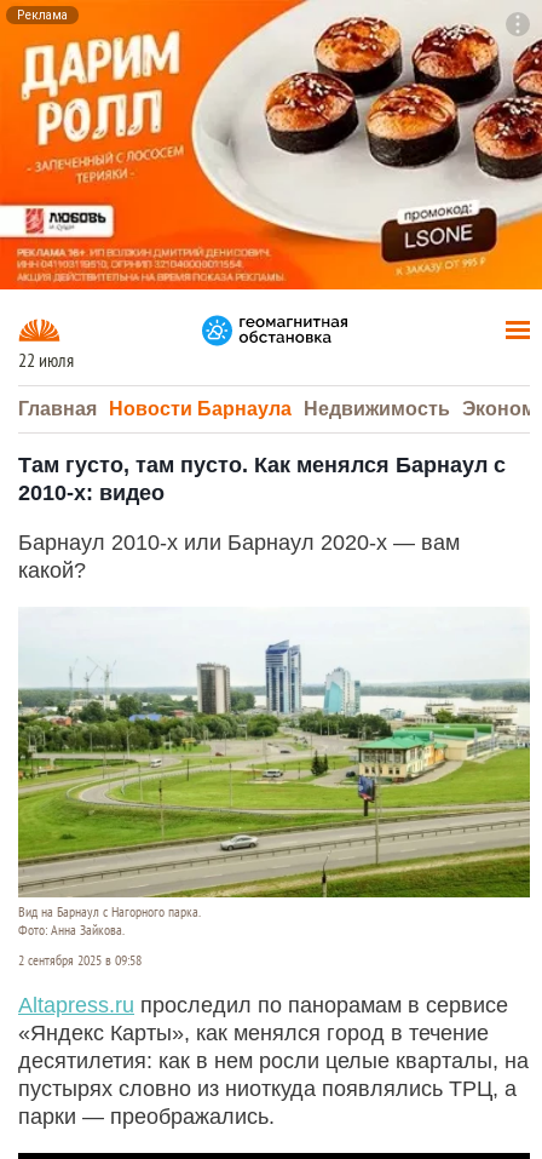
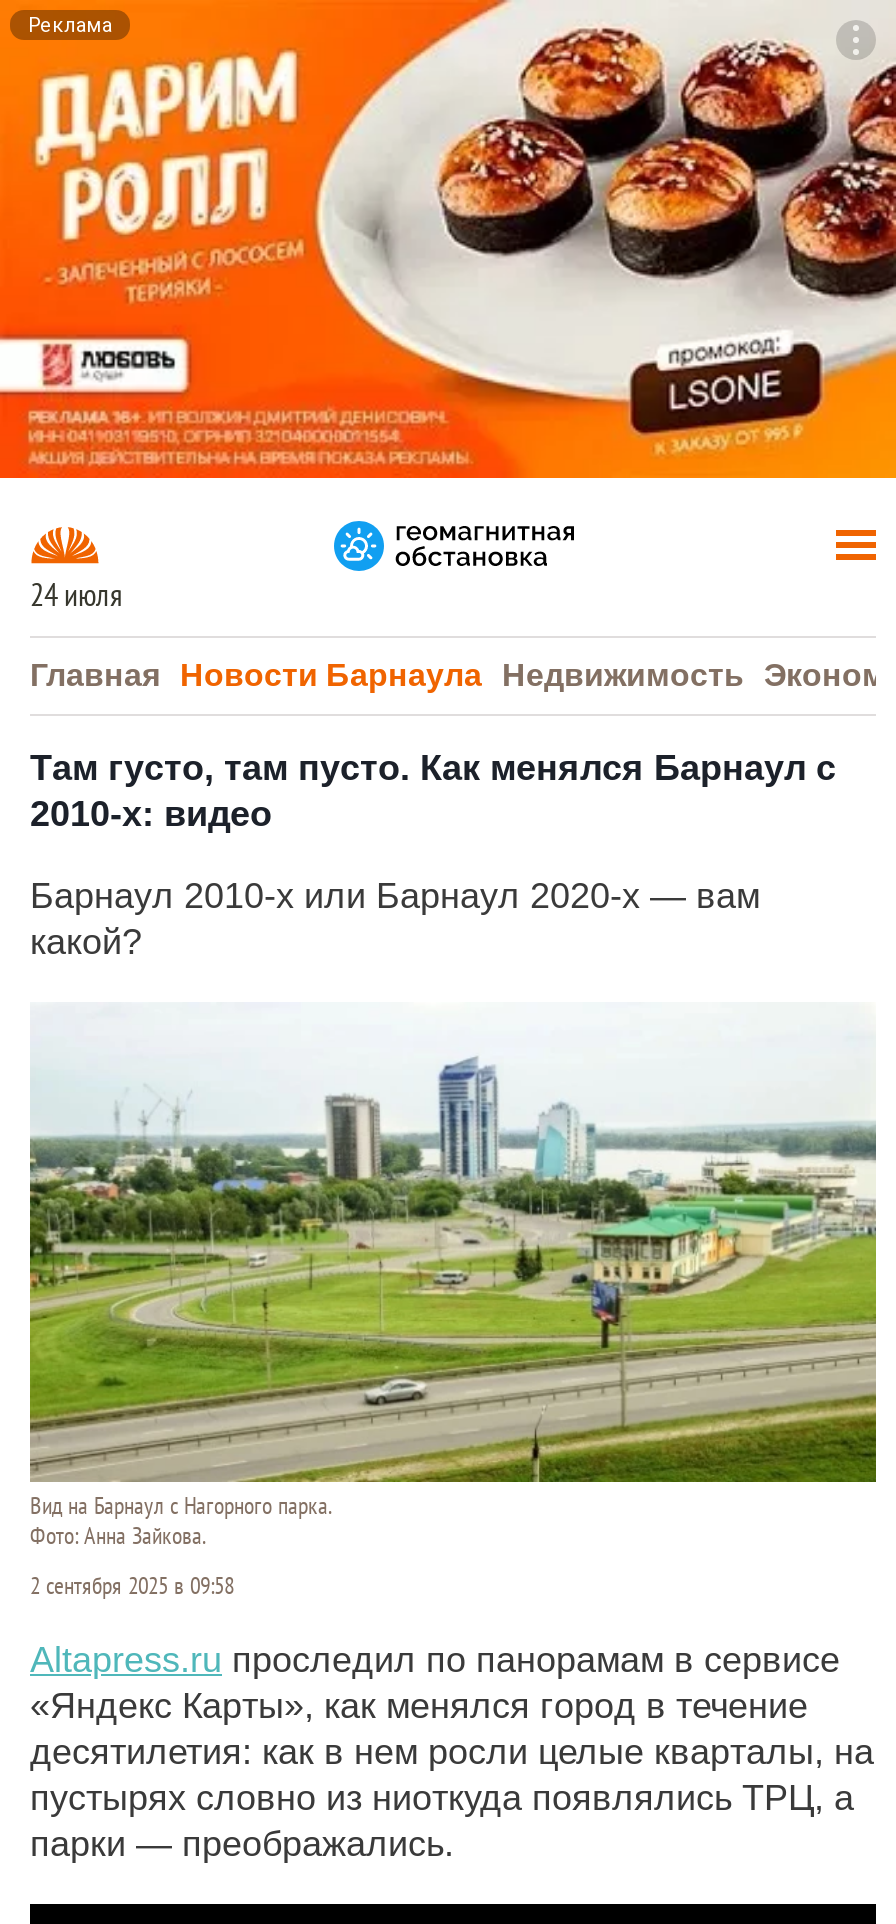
[18,350,74,372] 22 июля -> [30,578,122,614] 24 июля

